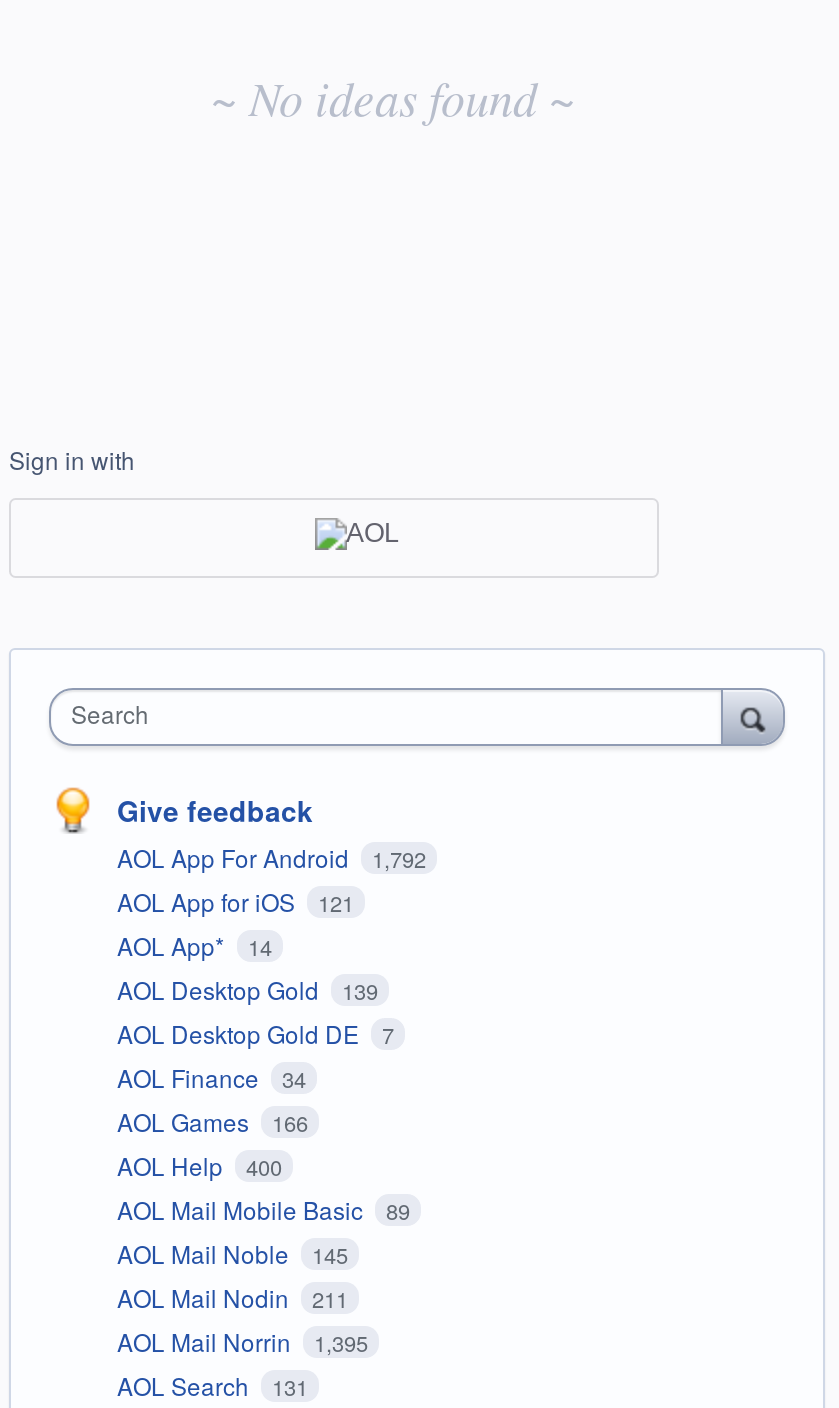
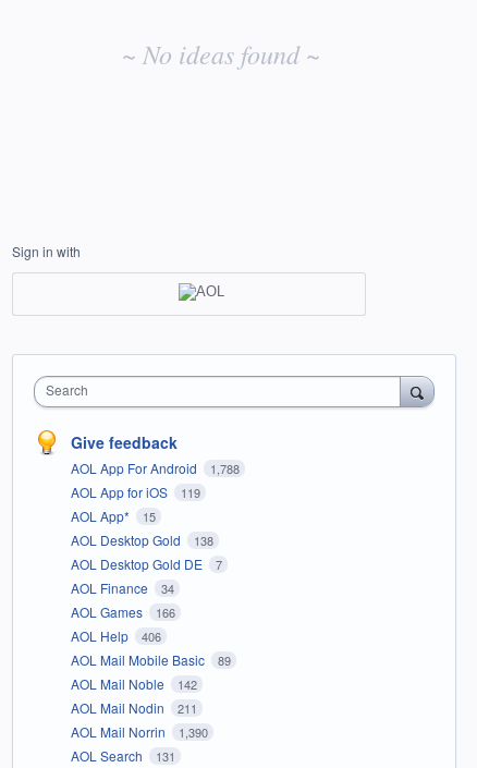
[117,839,426,873] AOL App For Android 1,792 -> [71,458,239,477] AOL App For Android 1,788
[117,883,354,917] AOL App for iOS 121 -> [71,482,200,501] AOL App for iOS 119
[117,927,272,961] AOL App* 14 -> [71,506,155,525] AOL App* 15
[117,971,378,1005] AOL Desktop Gold 139 -> [71,530,213,549] AOL Desktop Gold 138
[117,1147,282,1181] AOL Help 400 -> [71,626,161,645] AOL Help 406
[117,1235,348,1269] AOL Mail Noble 145 -> [71,674,197,693] AOL Mail Noble 142
[117,1323,368,1357] AOL Mail Norrin 1,395 -> [71,722,207,740] AOL Mail Norrin 1,390

